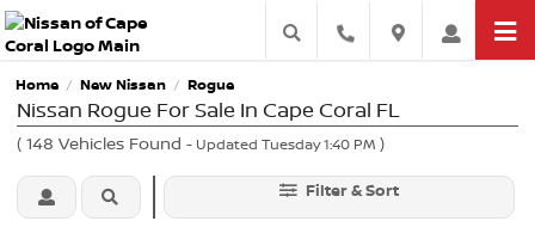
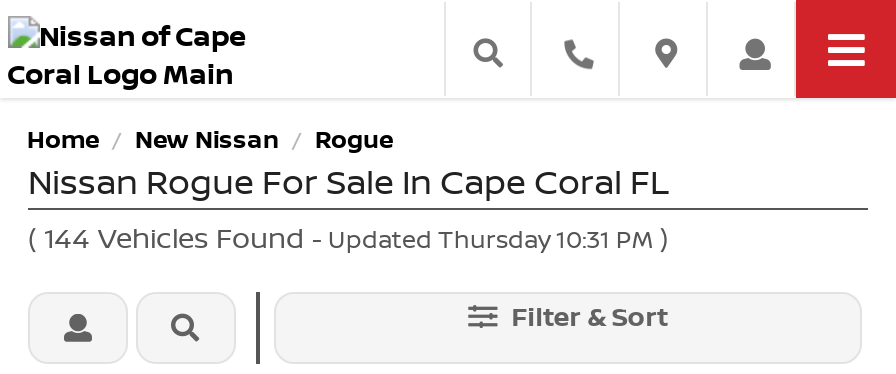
[17,132,385,154] (148 Vehicles Found - Updated Tuesday 1:40 PM) -> [28,218,668,256] (144 Vehicles Found - Updated Thursday 10:31 PM)

